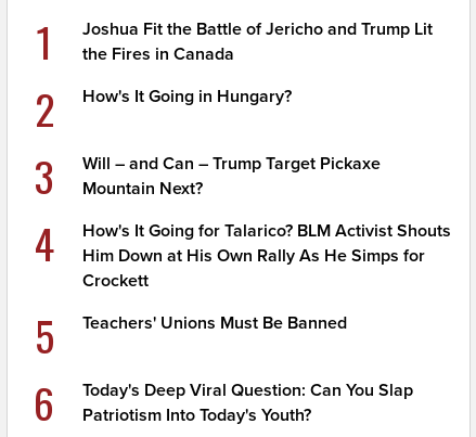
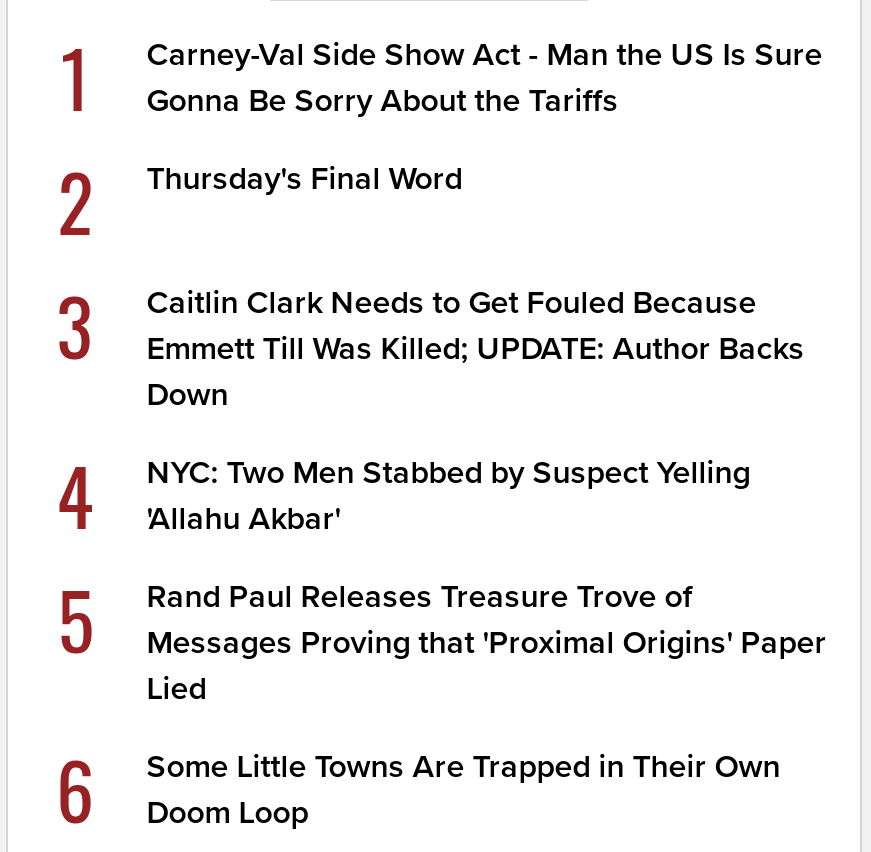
[83,19,433,66] Joshua Fit the Battle of Jericho and Trump Lit | the Fires in Canada -> [146,35,822,121] Carney-Val Side Show Act - Man the US Is Sure | Gonna Be Sorry About the Tariffs
[83,86,292,108] How's It Going in Hungary? -> [146,159,462,199] Thursday's Final Word
[83,153,381,200] Will – and Can – Trump Target Pickaxe | Mountain Next? -> [146,283,804,415] Caitlin Clark Needs to Get Fouled Because | Emmett Till Was Killed; UPDATE: Author Backs | Down
[83,221,451,292] How's It Going for Talarico? BLM Activist Shouts | Him Down at His Own Rally As He Simps for | Crockett -> [146,453,750,539] NYC: Two Men Stabbed by Suspect Yelling | 'Allahu Akbar'
[83,313,347,335] Teachers' Unions Must Be Banned -> [146,577,826,709] Rand Paul Releases Treasure Trove of | Messages Proving that 'Proximal Origins' Paper | Lied
[83,380,413,427] Today's Deep Viral Question: Can You Slap | Patriotism Into Today's Youth? -> [146,747,780,833] Some Little Towns Are Trapped in Their Own | Doom Loop

